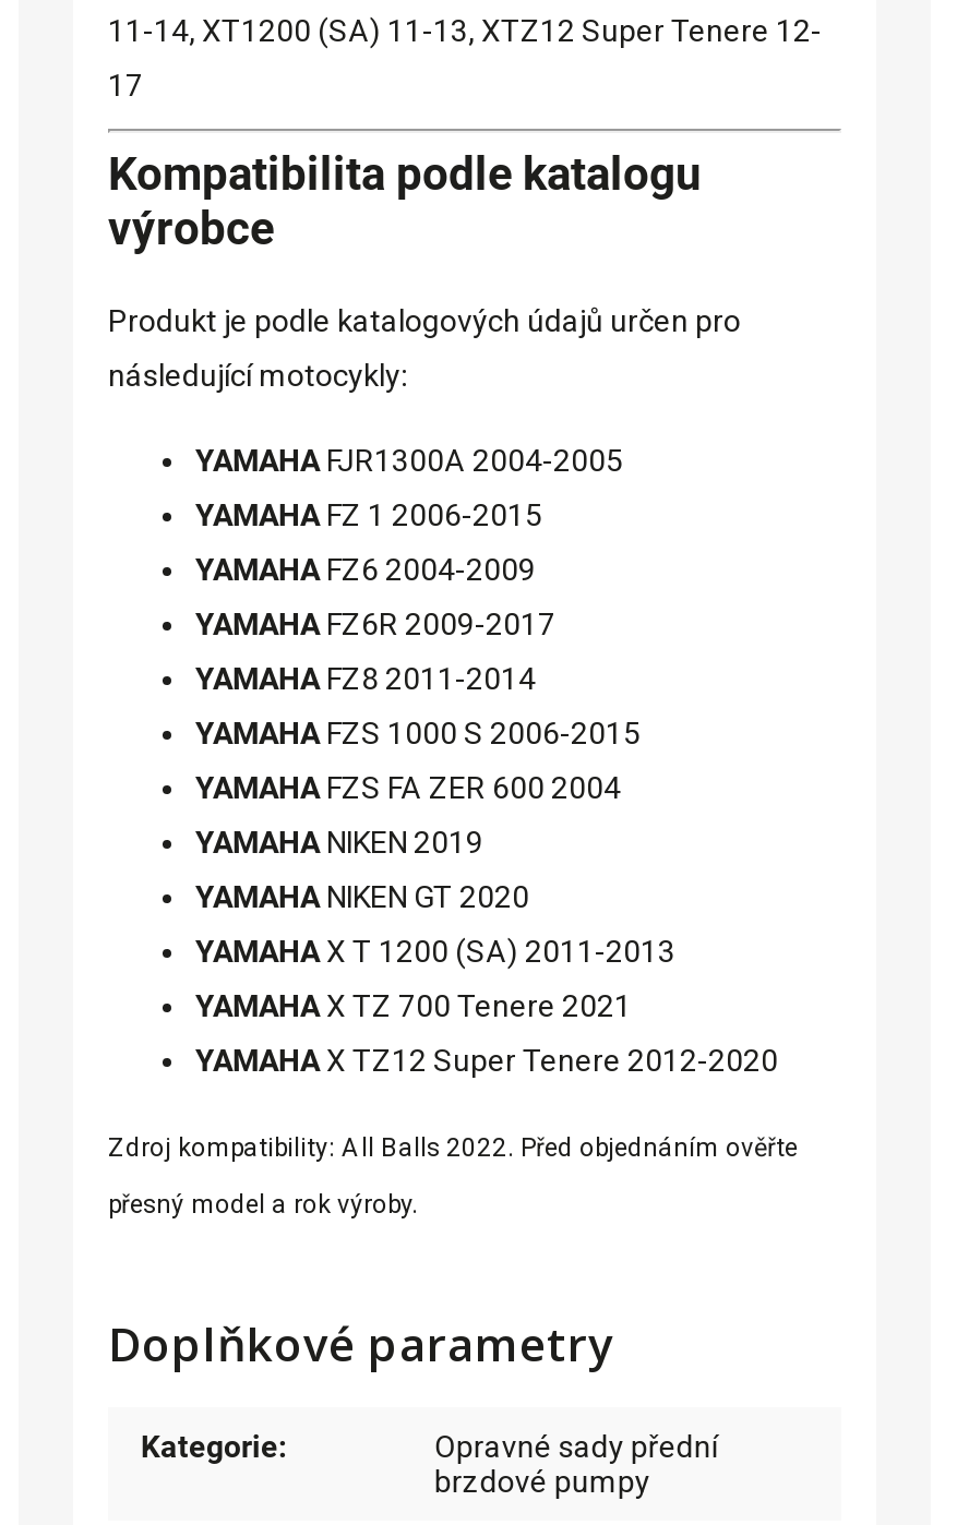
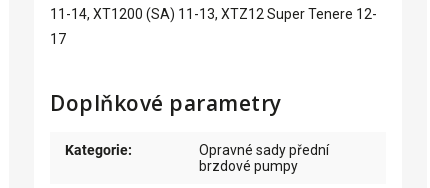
[108,148,798,1220] Kompatibilita podle katalogu | výrobce | Produkt je podle katalogových údajů určen pro | následující motocykly: | YAMAHA FJR1300A 2004-2005 | YAMAHA FZ 1 2006-2015 | YAMAHA FZ6 2004-2009 | YAMAHA FZ6R 2009-2017 | YAMAHA FZ8 2011-2014 | YAMAHA FZS 1000 S 2006-2015 | YAMAHA FZS FA ZER 600 2004 | YAMAHA NIKEN 2019 | YAMAHA NIKEN GT 2020 | YAMAHA X T 1200 (SA) 2011-2013 | YAMAHA X TZ 700 Tenere 2021 | YAMAHA X TZ12 Super Tenere 2012-2020 | Zdroj kompatibility: All Balls 2022. Před objednáním ověřte | přesný model a rok výroby. -> none

